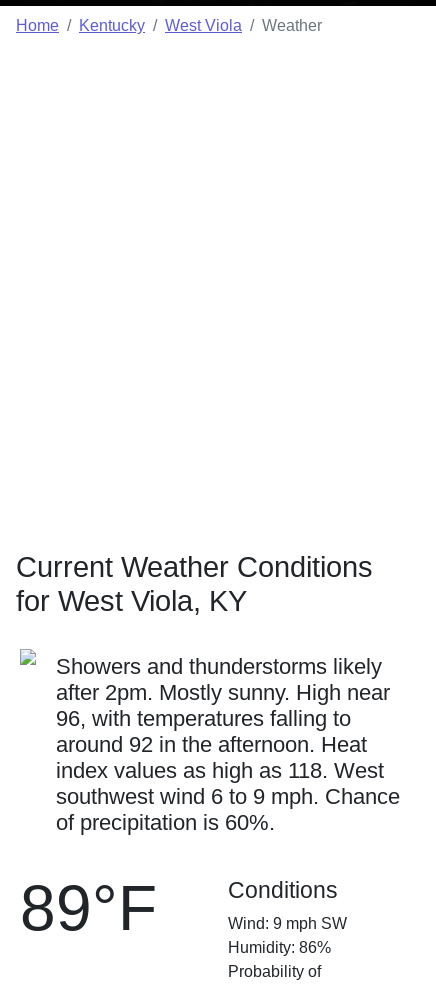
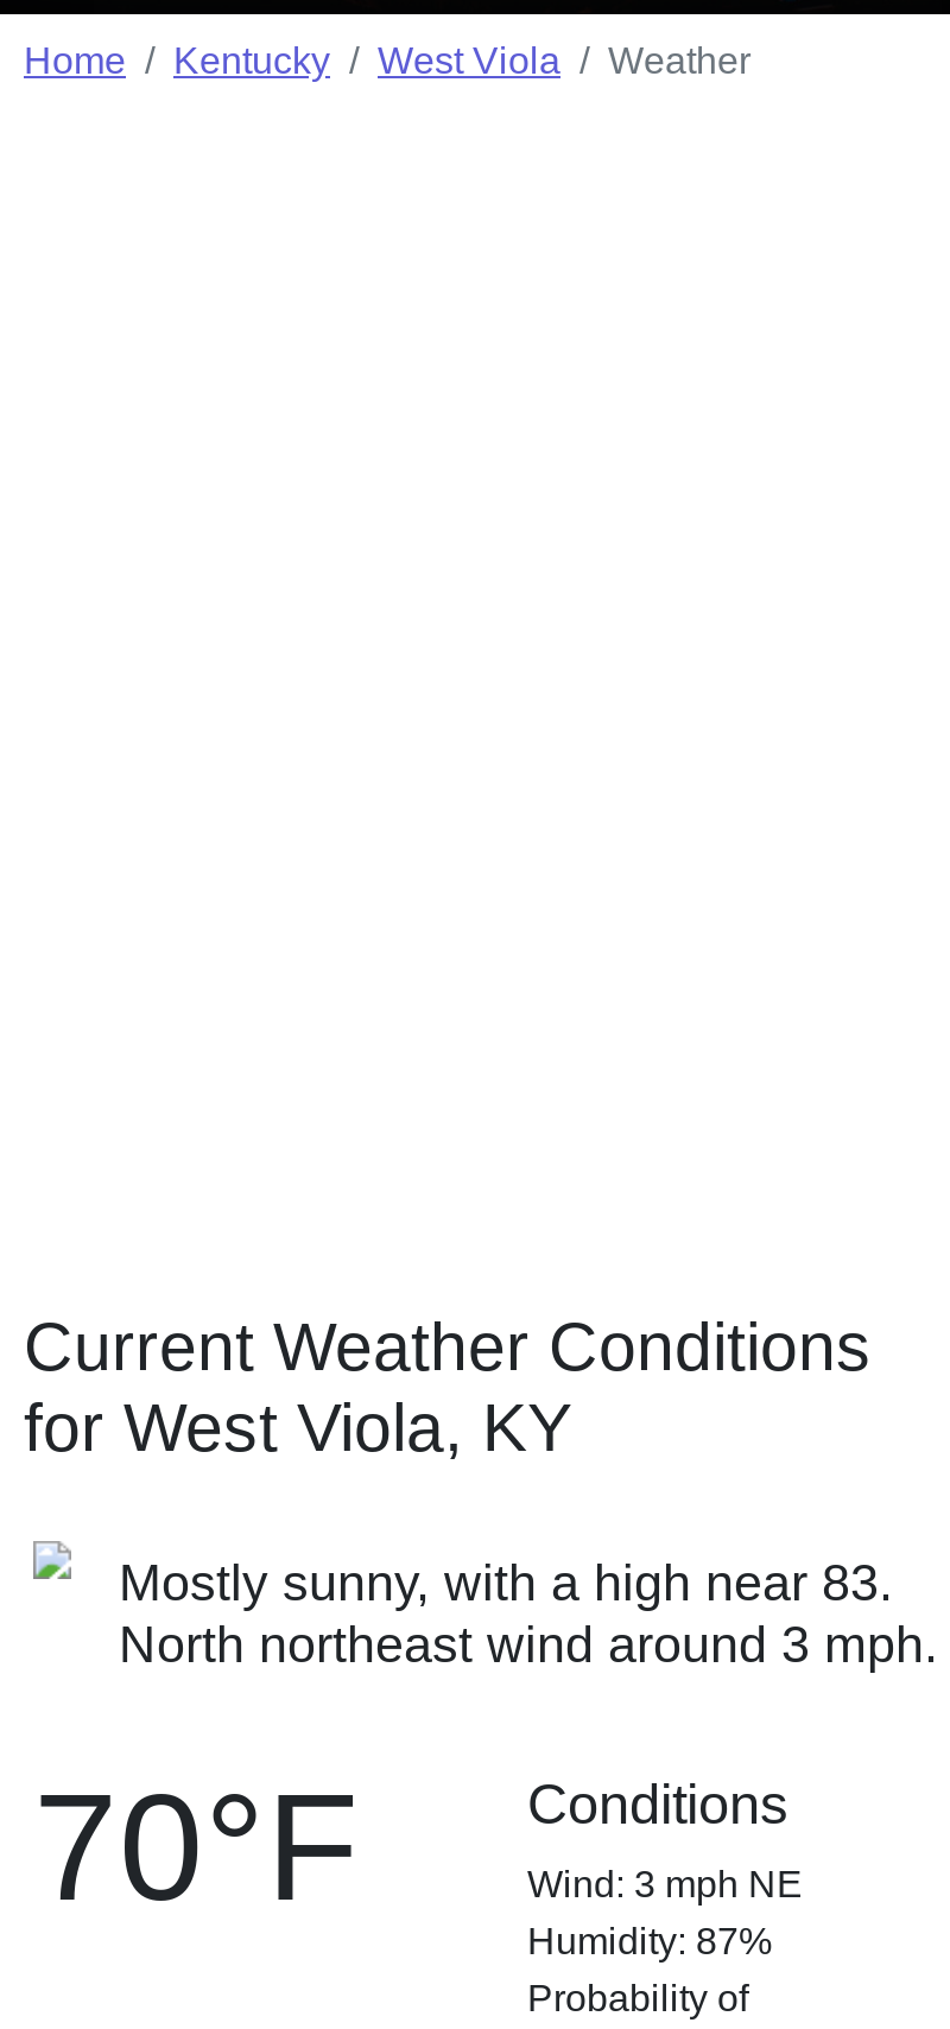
[56,654,400,835] Showers and thunderstorms likely | after 2pm. Mostly sunny. High near | 96, with temperatures falling to | around 92 in the afternoon. Heat | index values as high as 118. West | southwest wind 6 to 9 mph. Chance | of precipitation is 60%. -> [119,1553,938,1674] Mostly sunny, with a high near 83. | North northeast wind around 3 mph.
[20,872,157,944] 89°F -> [33,1762,359,1933] 70°F
[228,915,347,932] Wind: 9 mph SW -> [527,1864,803,1904] Wind: 3 mph NE
[228,939,331,956] Humidity: 86% -> [527,1921,772,1961] Humidity: 87%

